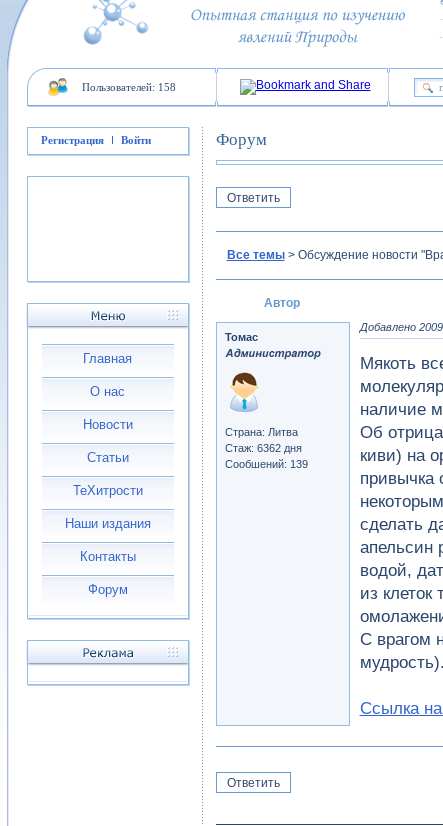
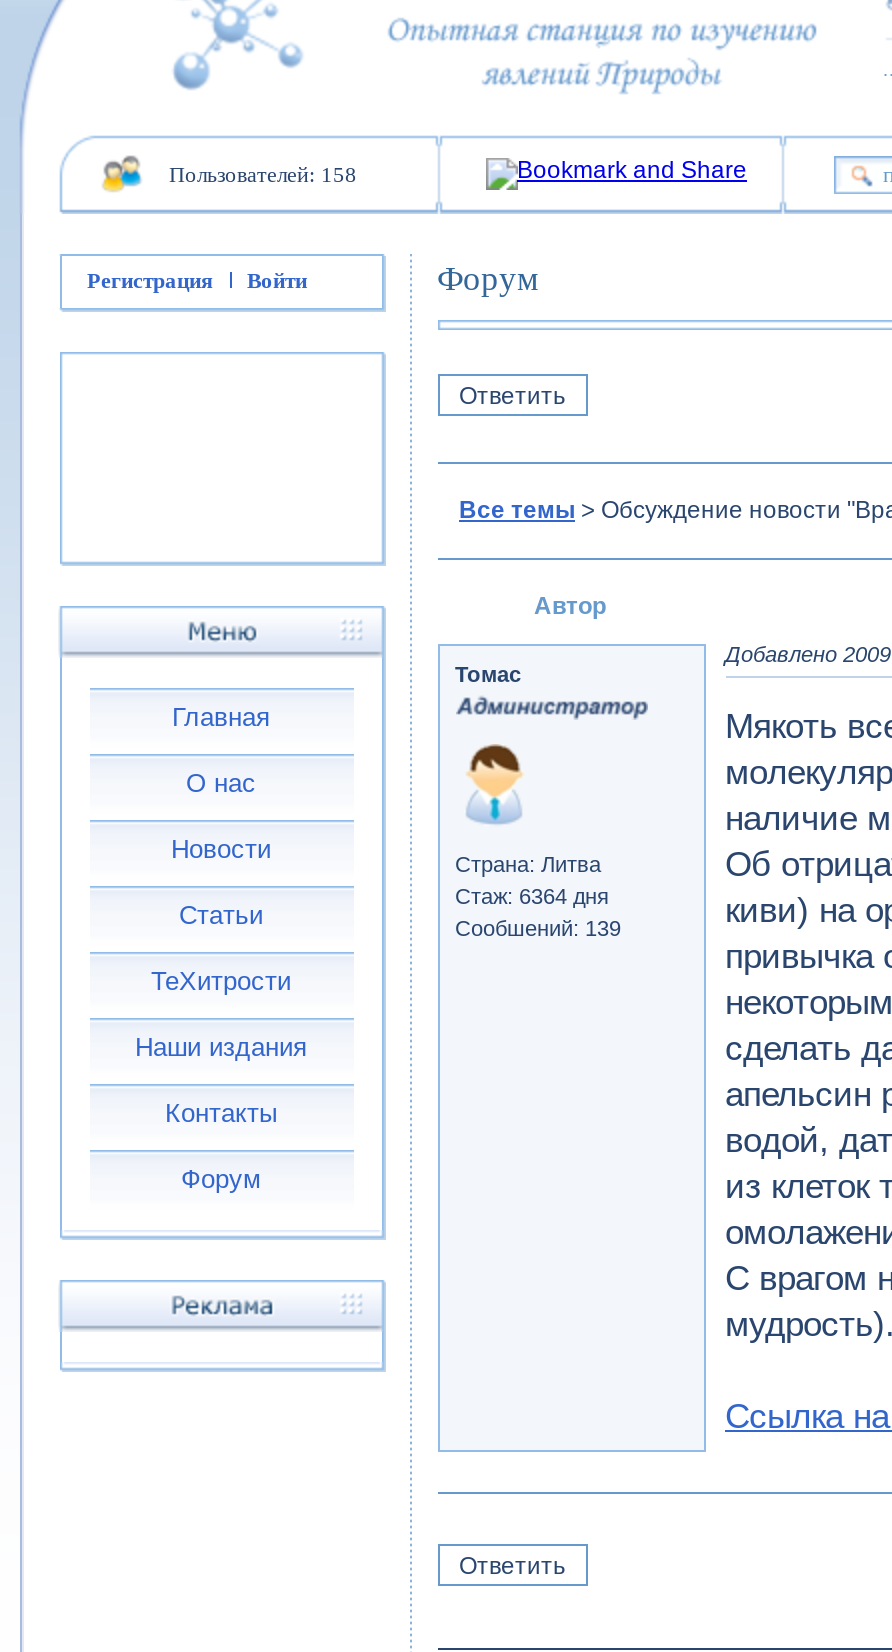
[224,442,301,454] Стаж: 6362 дня -> [455,884,609,908] Стаж: 6364 дня

